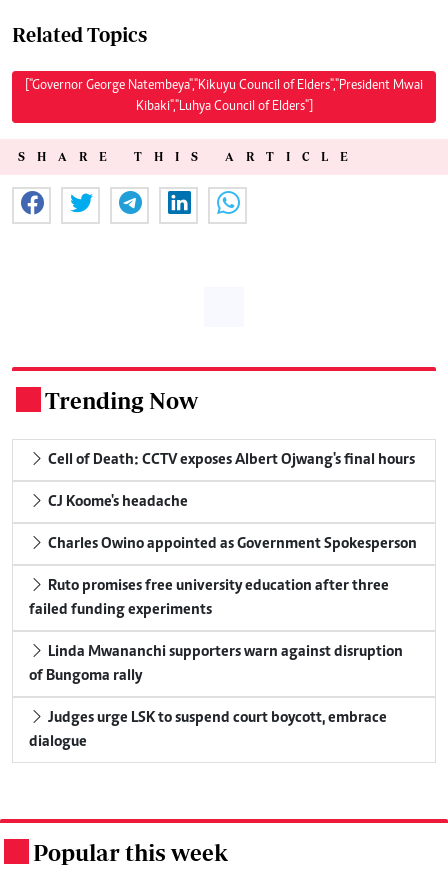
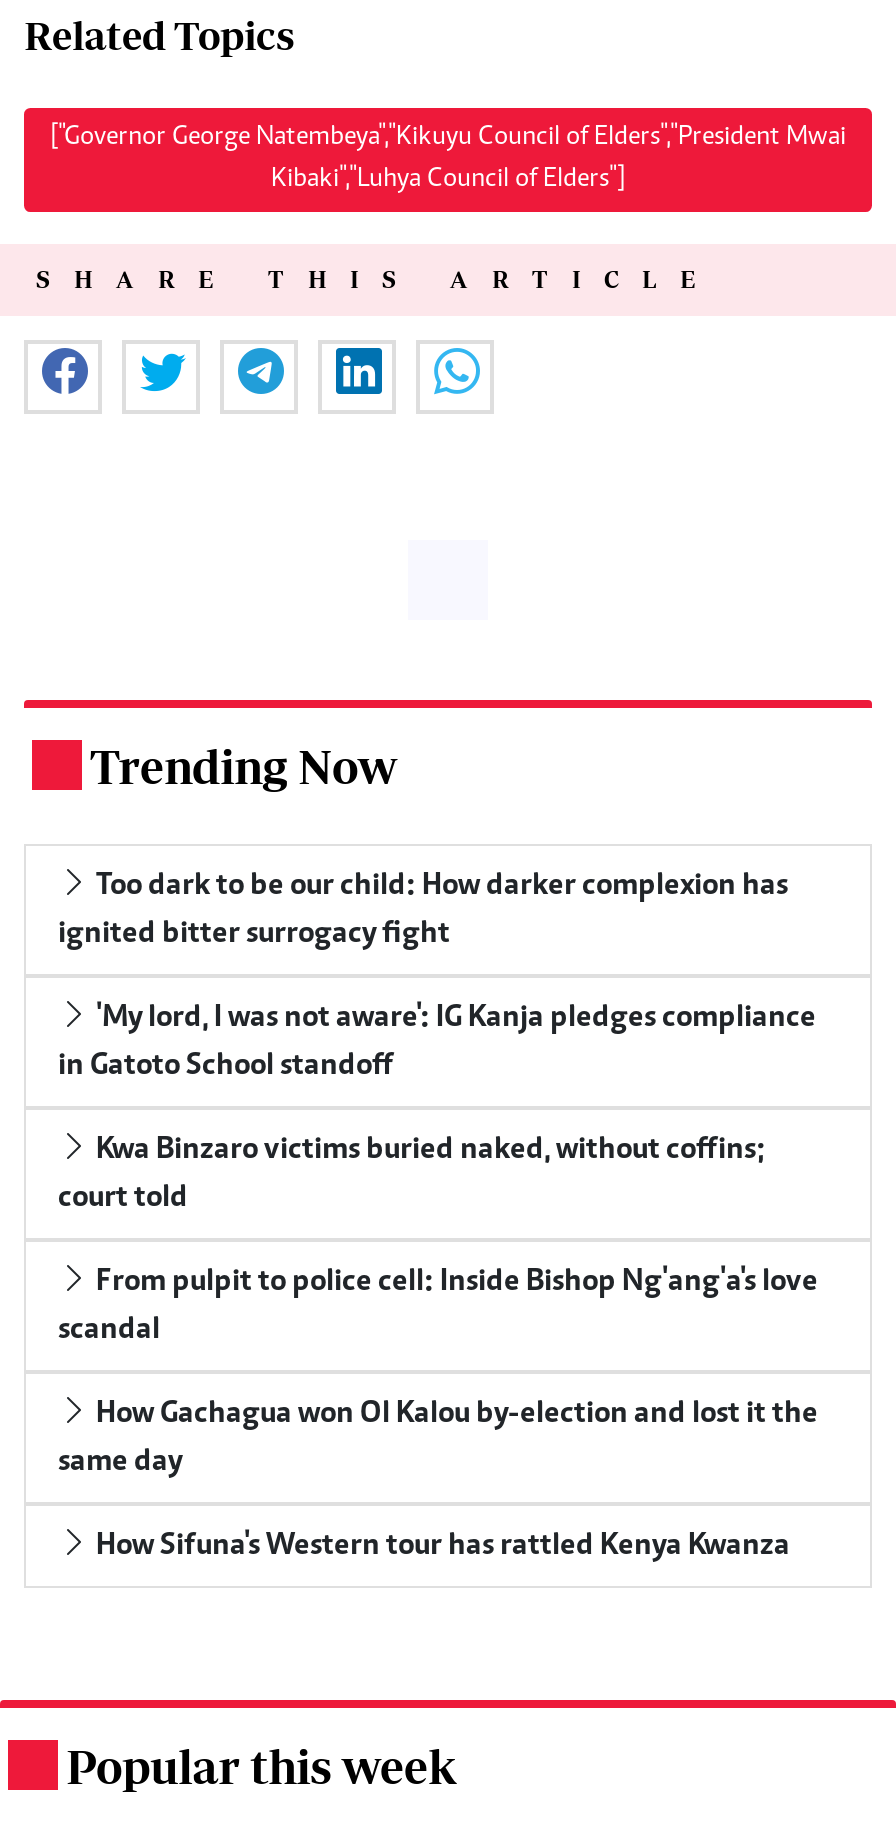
[29,452,417,750] Cell of Death: CCTV exposes Albert Ojwang's final hours | CJ Koome's headache | Charles Owino appointed as Government Spokesperson | Ruto promises free university education after three | failed funding experiments | Linda Mwananchi supporters warn against disruption | of Bungoma rally | Judges urge LSK to suspend court boycott, embrace | dialogue -> [58,870,818,1562] Too dark to be our child: How darker complexion has | ignited bitter surrogacy fight | 'My lord, I was not aware': IG Kanja pledges compliance | in Gatoto School standoff | Kwa Binzaro victims buried naked, without coffins; | court told | From pulpit to police cell: Inside Bishop Ng'ang'a's love | scandal | How Gachagua won Ol Kalou by-election and lost it the | same day | How Sifuna's Western tour has rattled Kenya Kwanza

